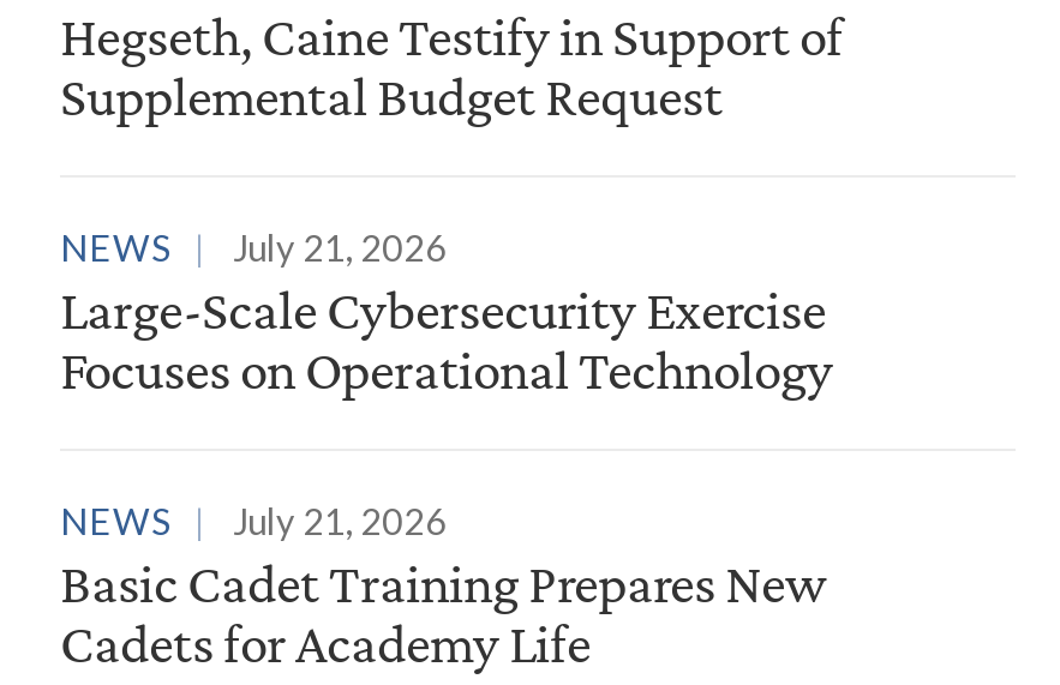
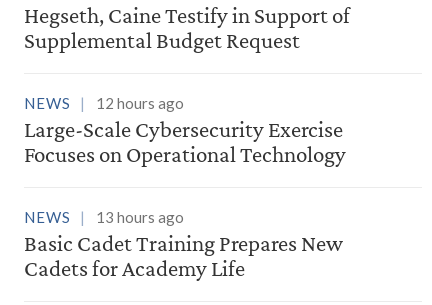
[60,226,447,269] NEWS July 21, 2026 -> [24,94,184,112] NEWS 12 hours ago
[60,500,447,543] NEWS July 21, 2026 -> [24,208,184,226] NEWS 13 hours ago

